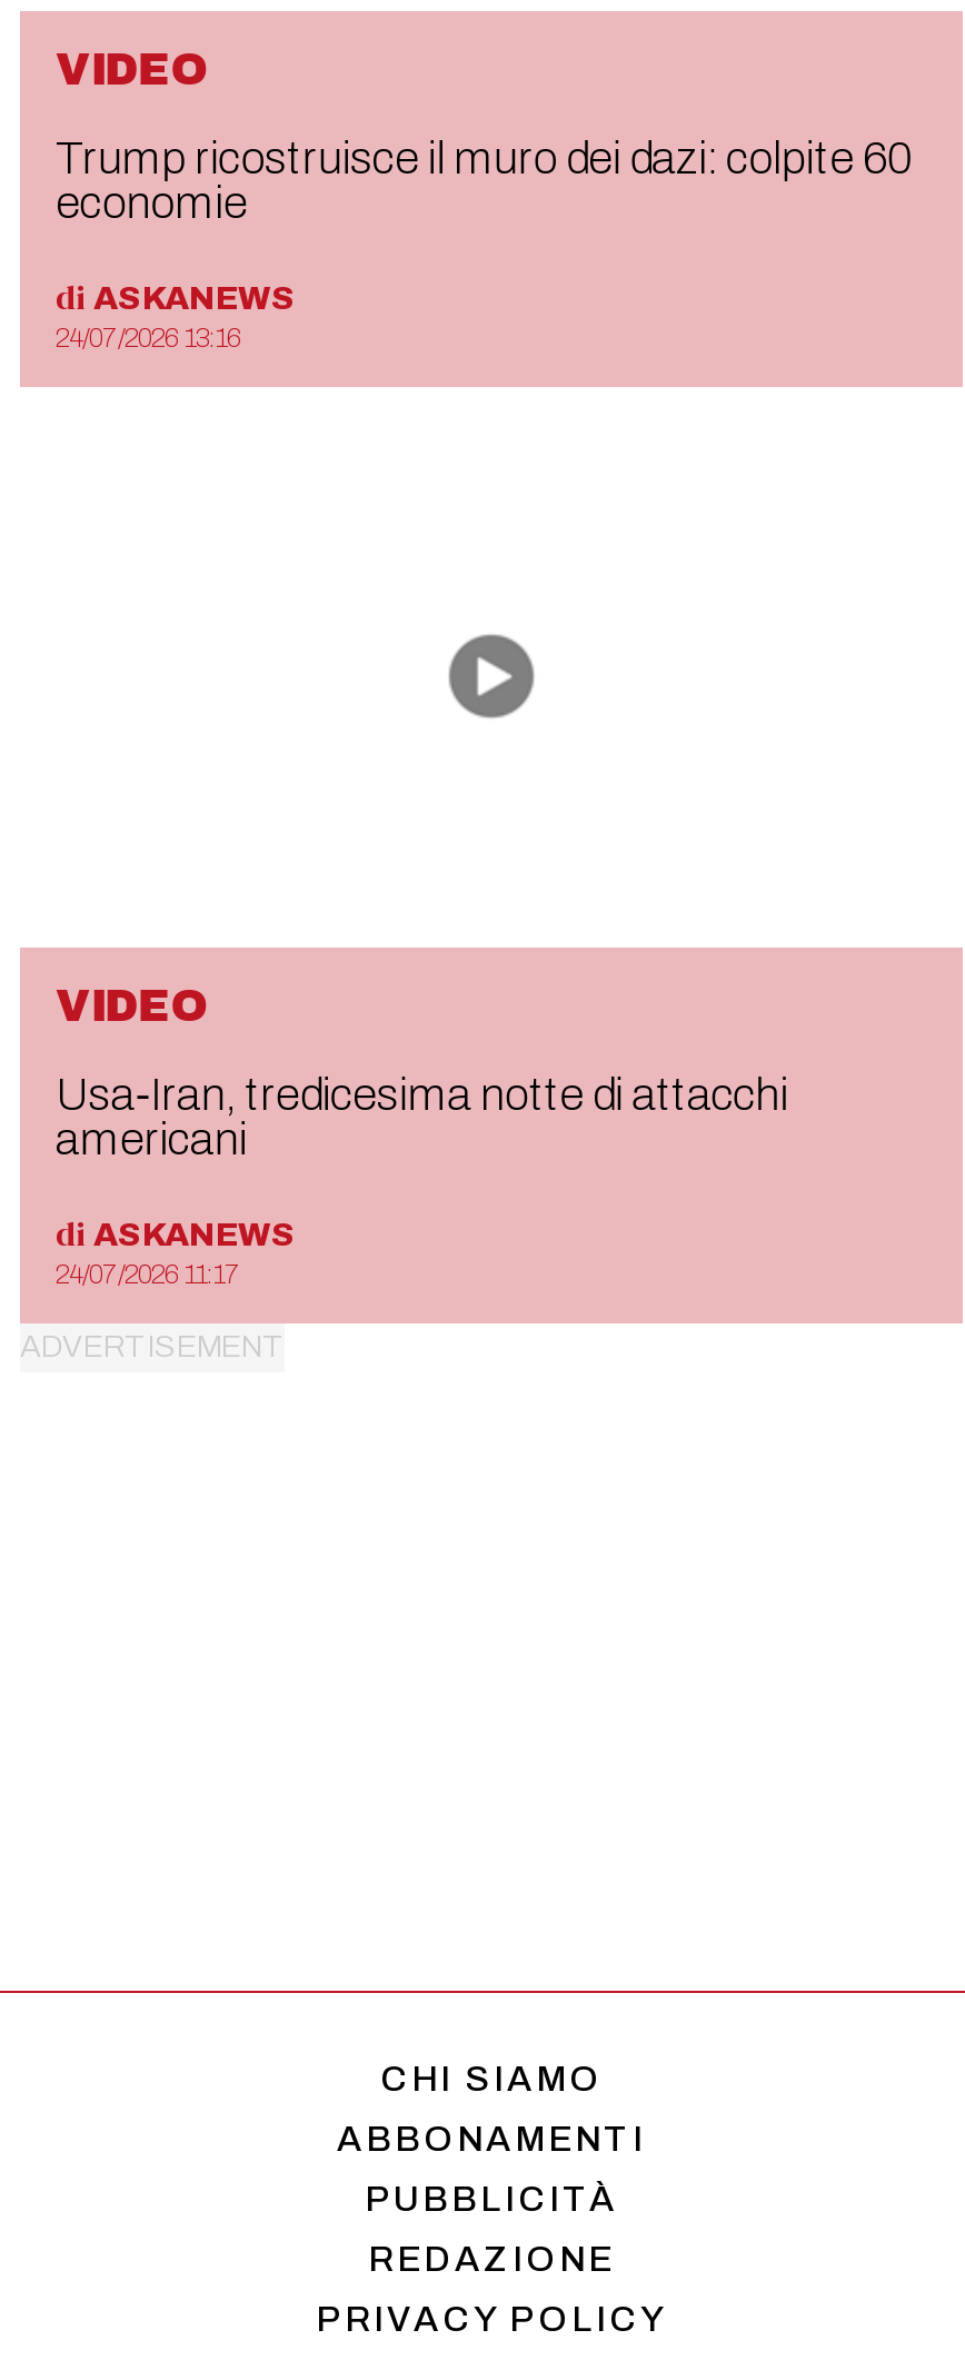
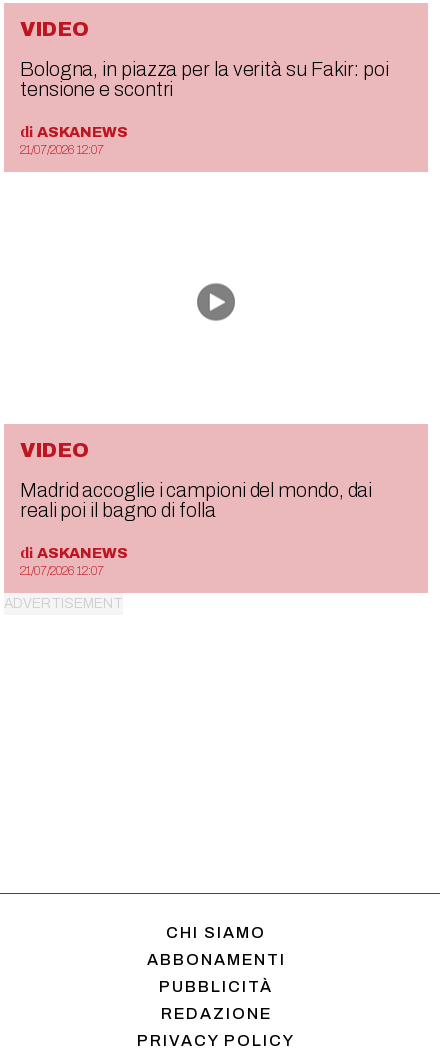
[56,133,911,227] Trump ricostruisce il muro dei dazi: colpite 60 | economie -> [20,58,389,100] Bologna, in piazza per la verità su Fakir: poi | tensione e scontri
[56,323,240,354] 24/07/2026 13:16 -> [20,143,104,157] 21/07/2026 12:07
[56,1070,788,1163] Usa-Iran, tredicesima notte di attacchi | americani -> [20,479,372,521] Madrid accoglie i campioni del mondo, dai | reali poi il bagno di folla
[56,1259,240,1290] 24/07/2026 11:17 -> [20,564,104,578] 21/07/2026 12:07

